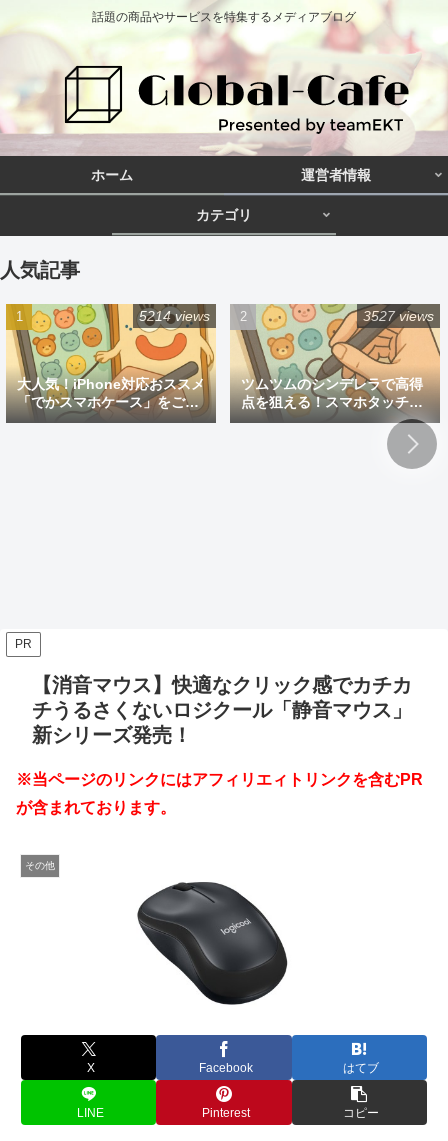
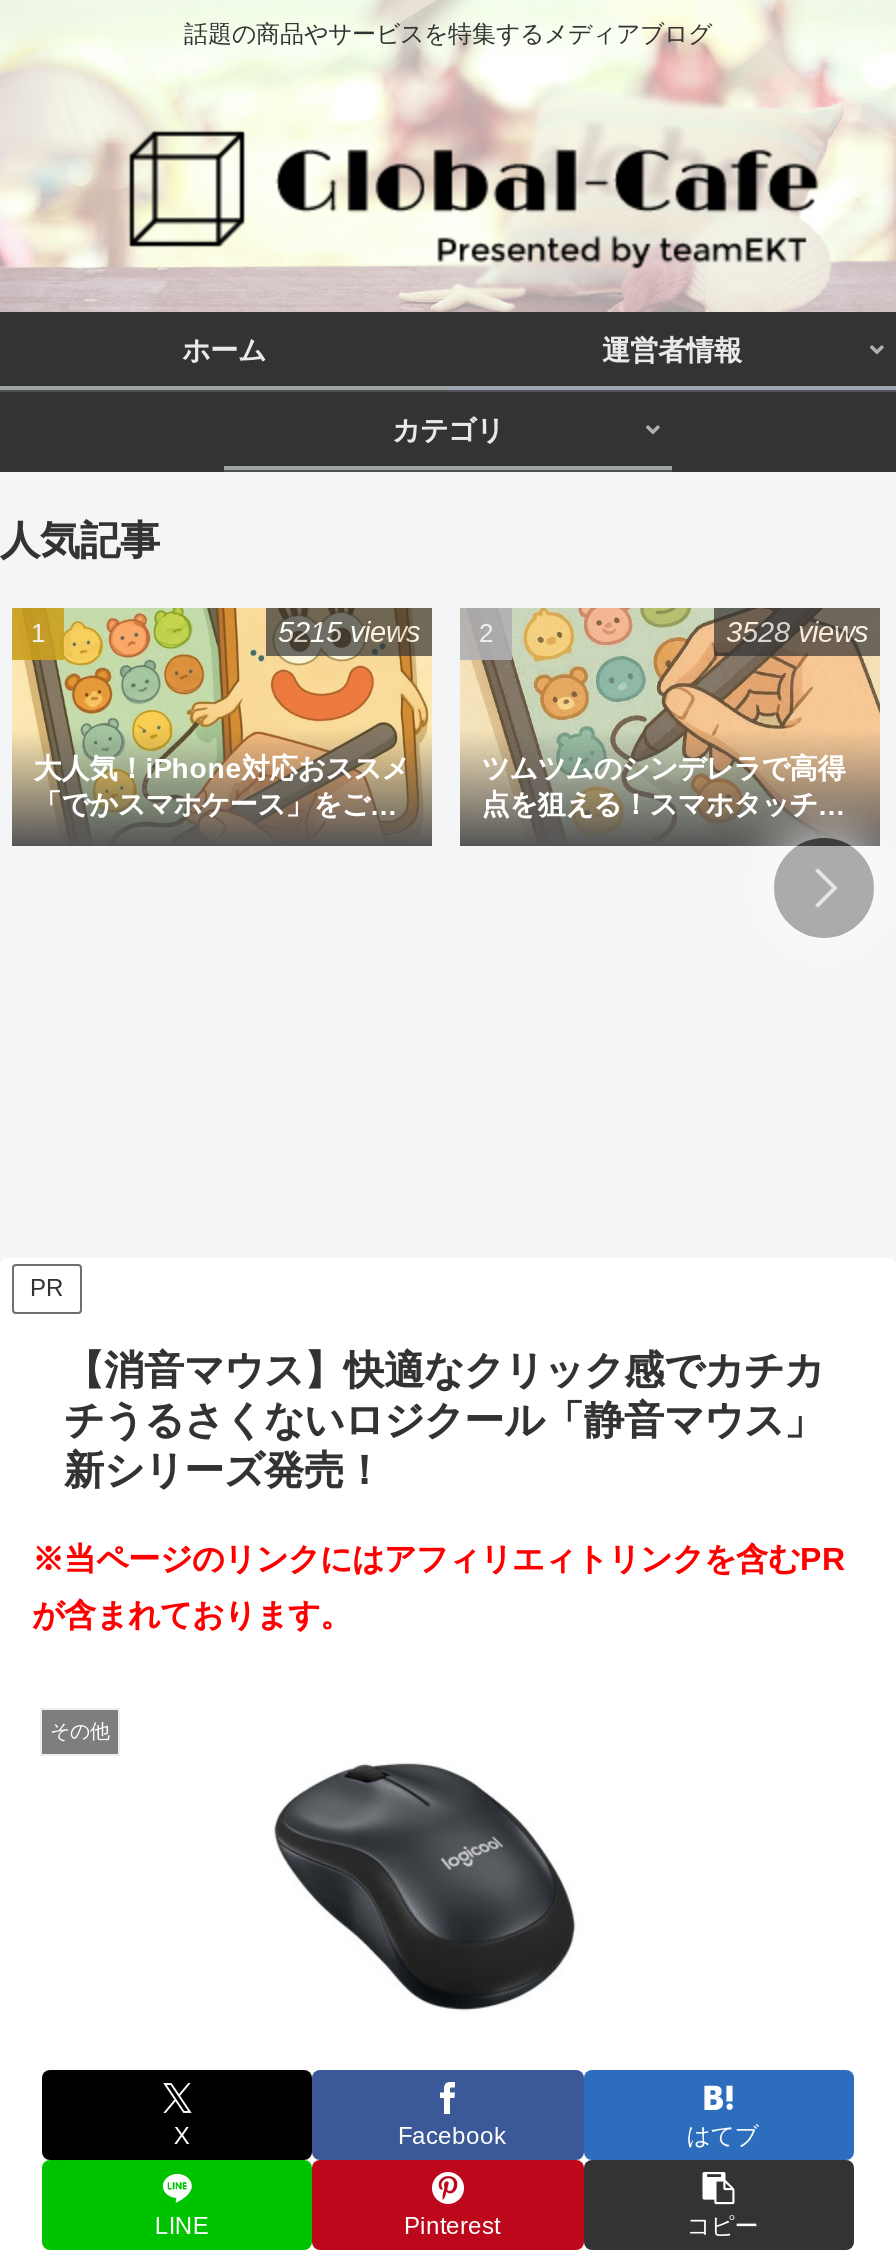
[139,308,210,324] 5214 views -> [278,617,420,649] 5215 views
[363,308,434,324] 3527 views -> [726,617,868,649] 3528 views

